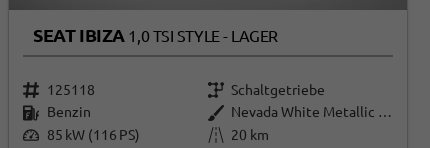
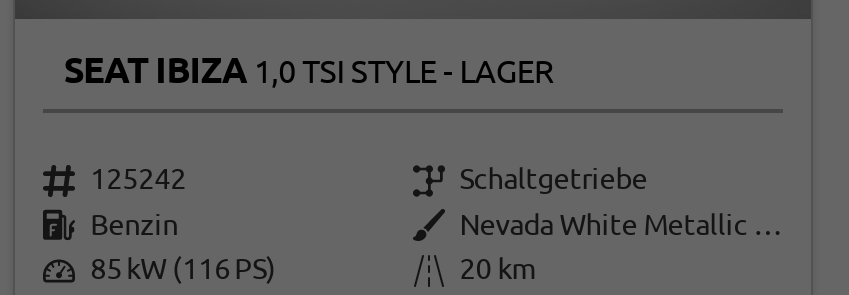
[47,82,95,98] 125118 -> [90,164,186,196] 125242

